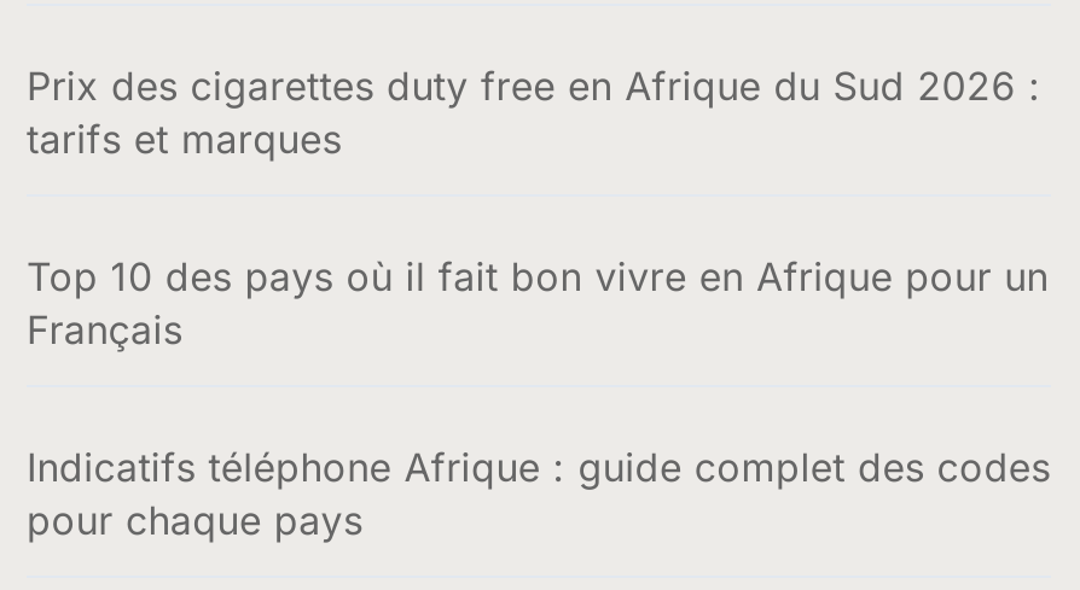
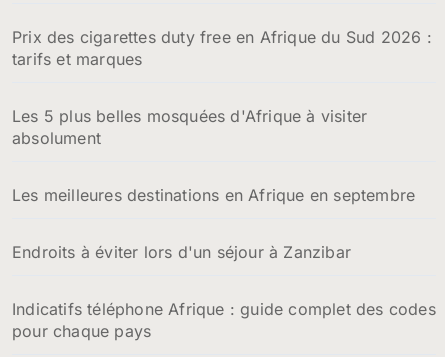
[27,251,1049,352] Top 10 des pays où il fait bon vivre en Afrique pour un | Français -> [12,105,415,261] Les 5 plus belles mosquées d'Afrique à visiter | absolument | Les meilleures destinations en Afrique en septembre | Endroits à éviter lors d'un séjour à Zanzibar

